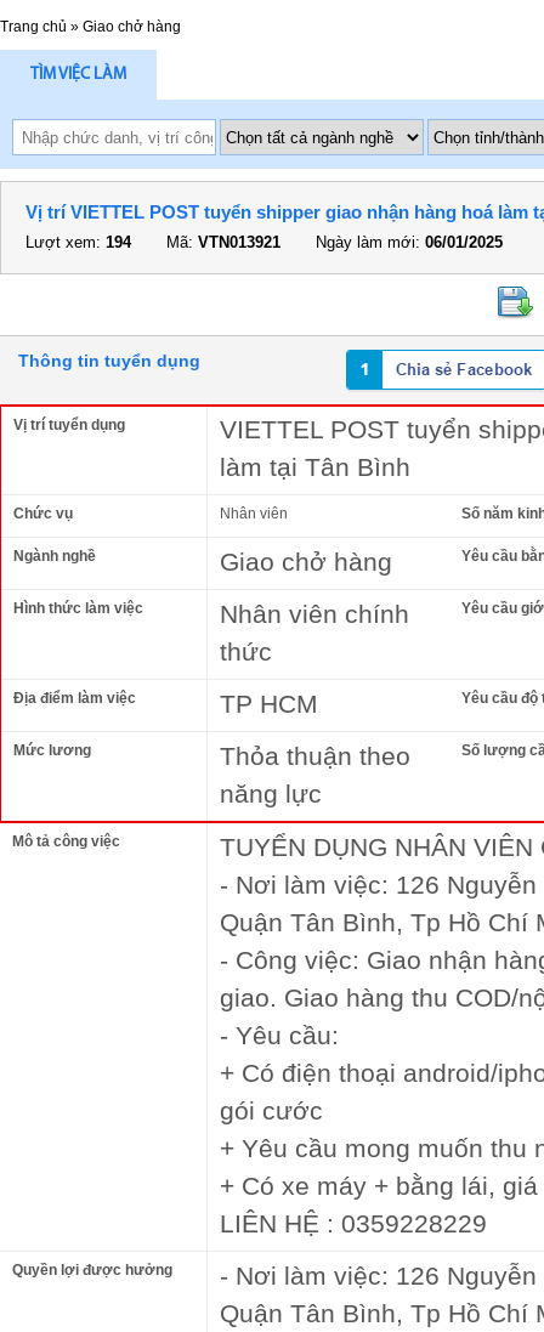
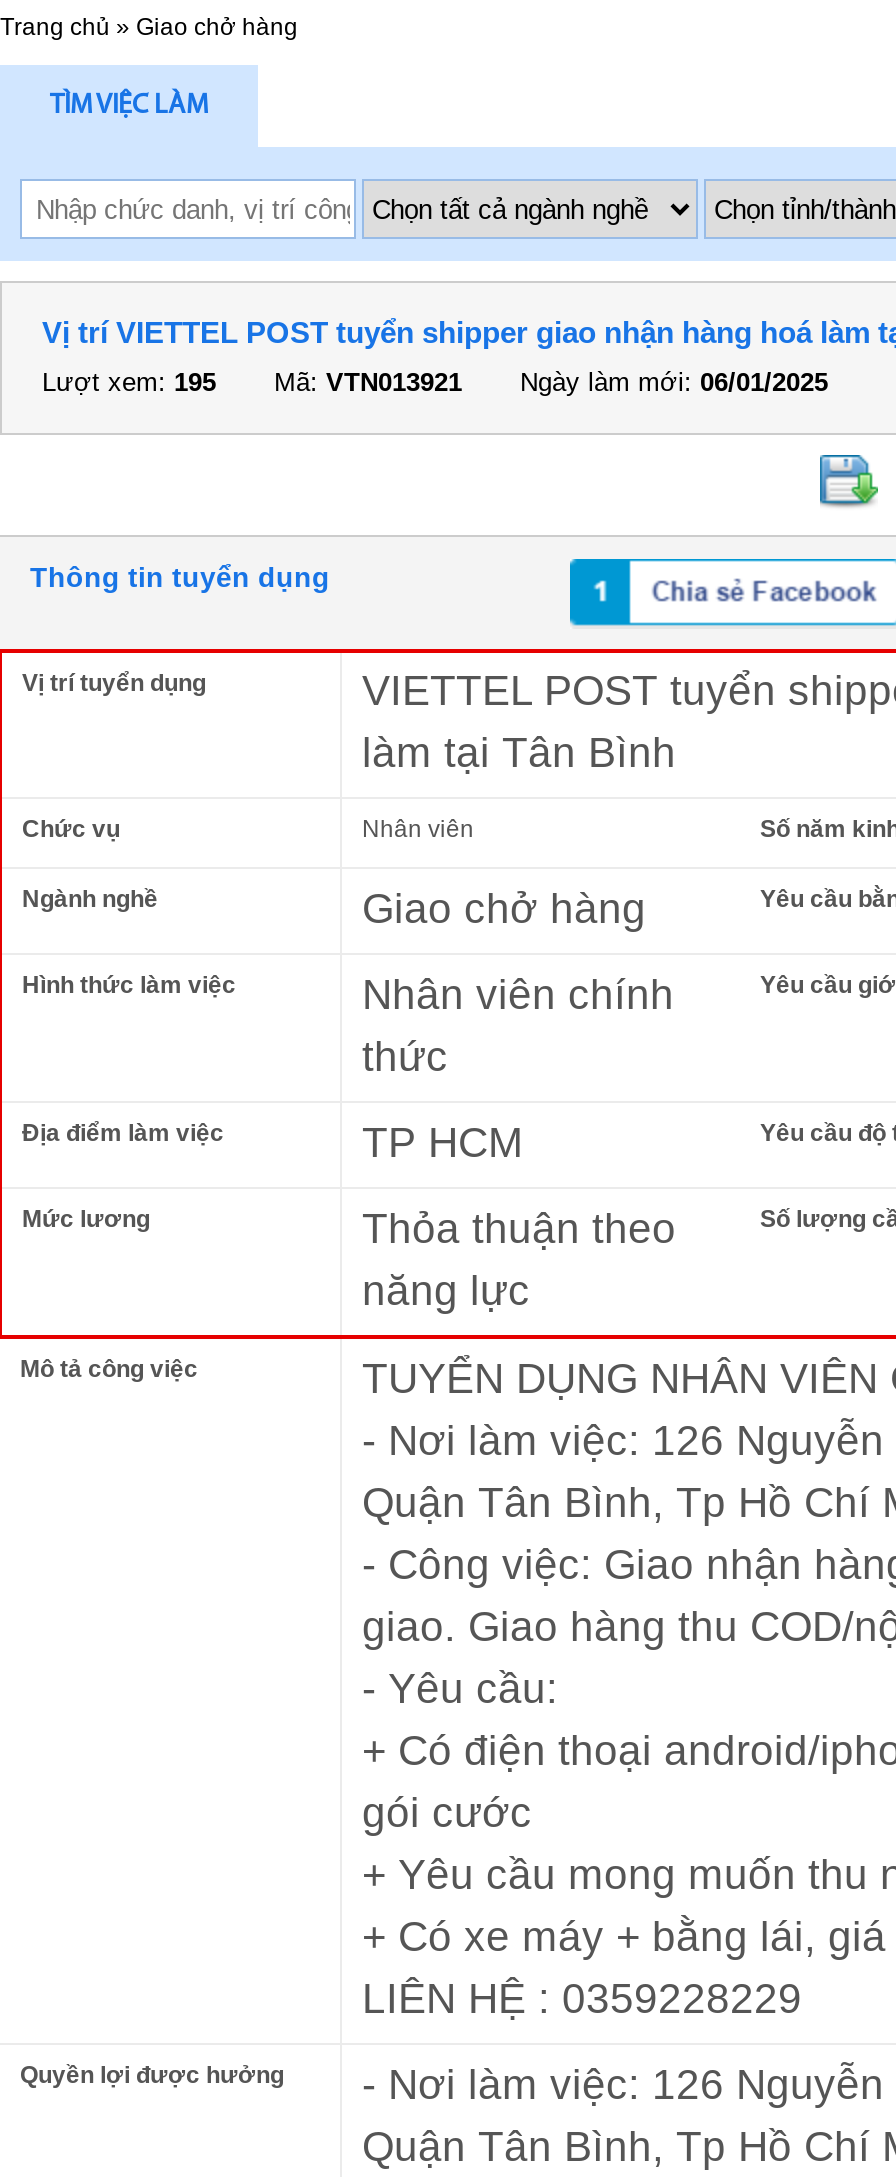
[25,233,503,251] Lượt xem: 194 Mã: VTN013921 Ngày làm mới: 06/01/2025 -> [42,366,828,396] Lượt xem: 195 Mã: VTN013921 Ngày làm mới: 06/01/2025

